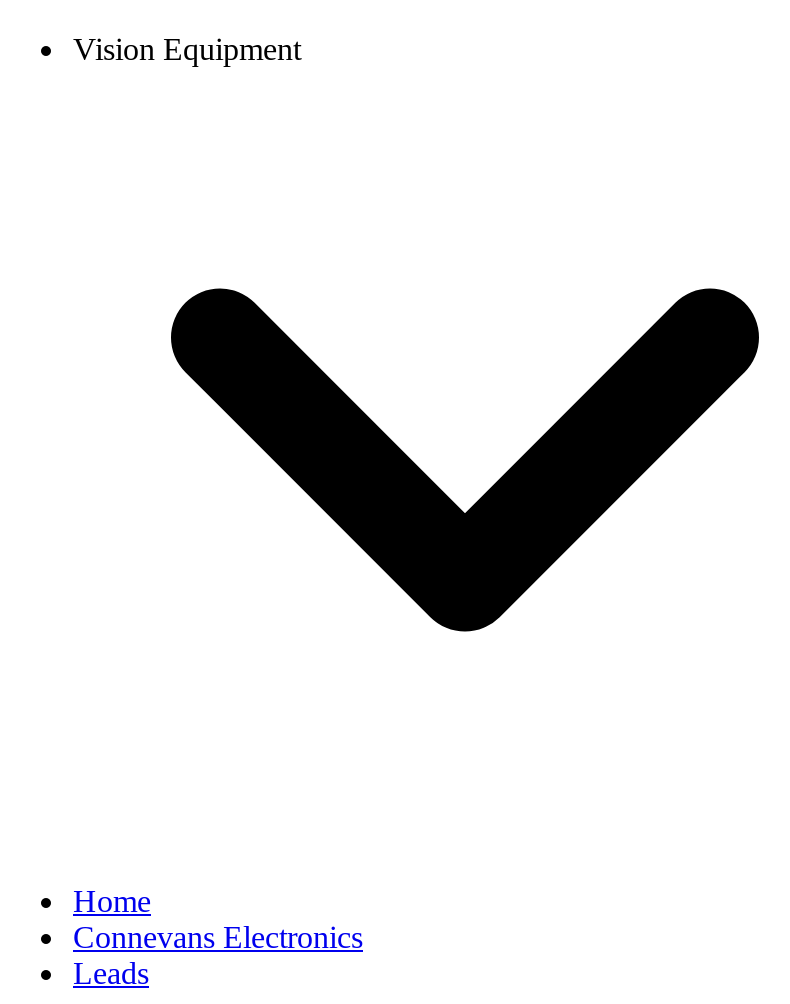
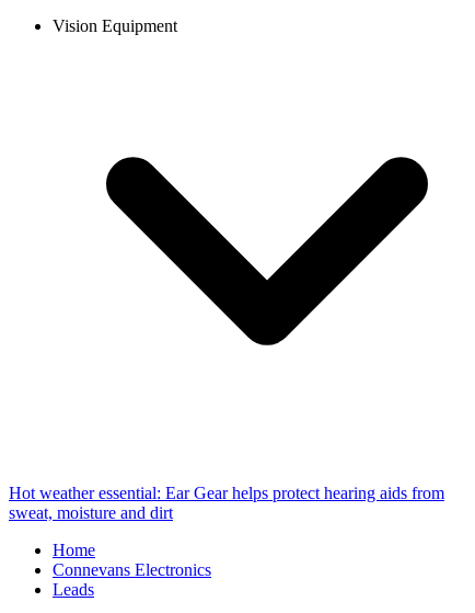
none -> [9,484,444,522] Hot weather essential: Ear Gear helps protect hearing aids from | sweat, moisture and dirt

